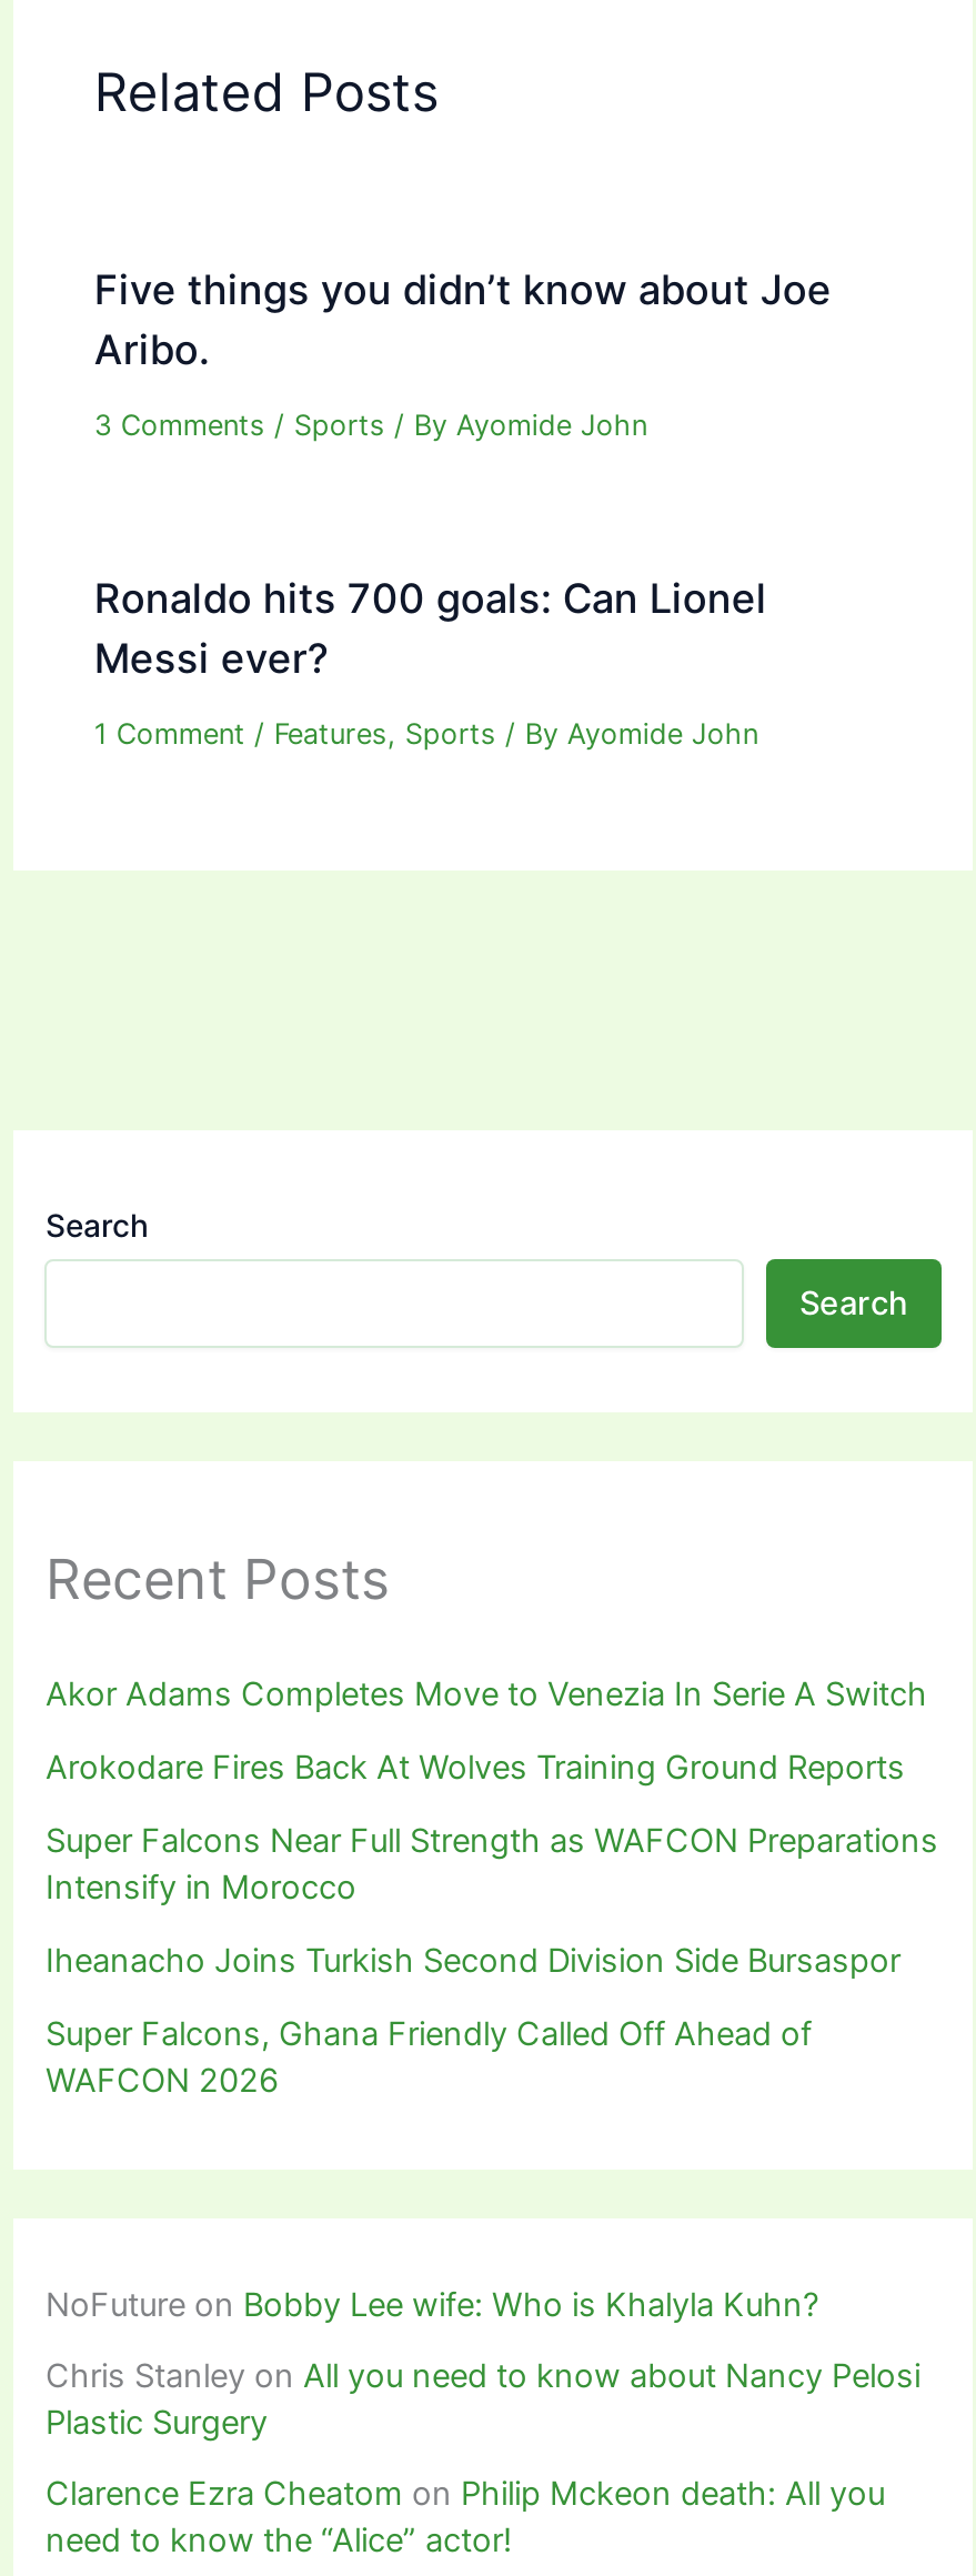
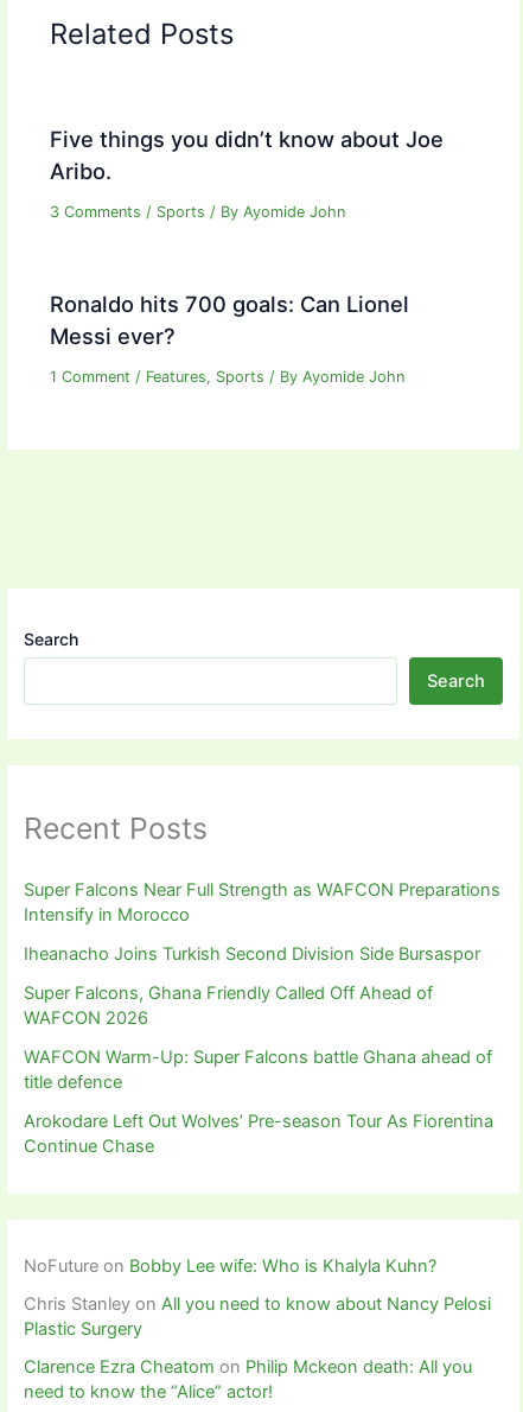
[46,1675,927,1788] Akor Adams Completes Move to Venezia In Serie A Switch | Arokodare Fires Back At Wolves Training Ground Reports -> none
moved [46,1822,938,2101] -> [24,880,501,1029]: Super Falcons Near Full Strength as WAFCON Preparations | Intensify in Morocco | Iheanacho Joins Turkish Second Division Side Bursaspor | Super Falcons, Ghana Friendly Called Off Ahead of | WAFCON 2026
none -> [24,1047,494,1157] WAFCON Warm-Up: Super Falcons battle Ghana ahead of | title defence | Arokodare Left Out Wolves’ Pre-season Tour As Fiorentina | Continue Chase

